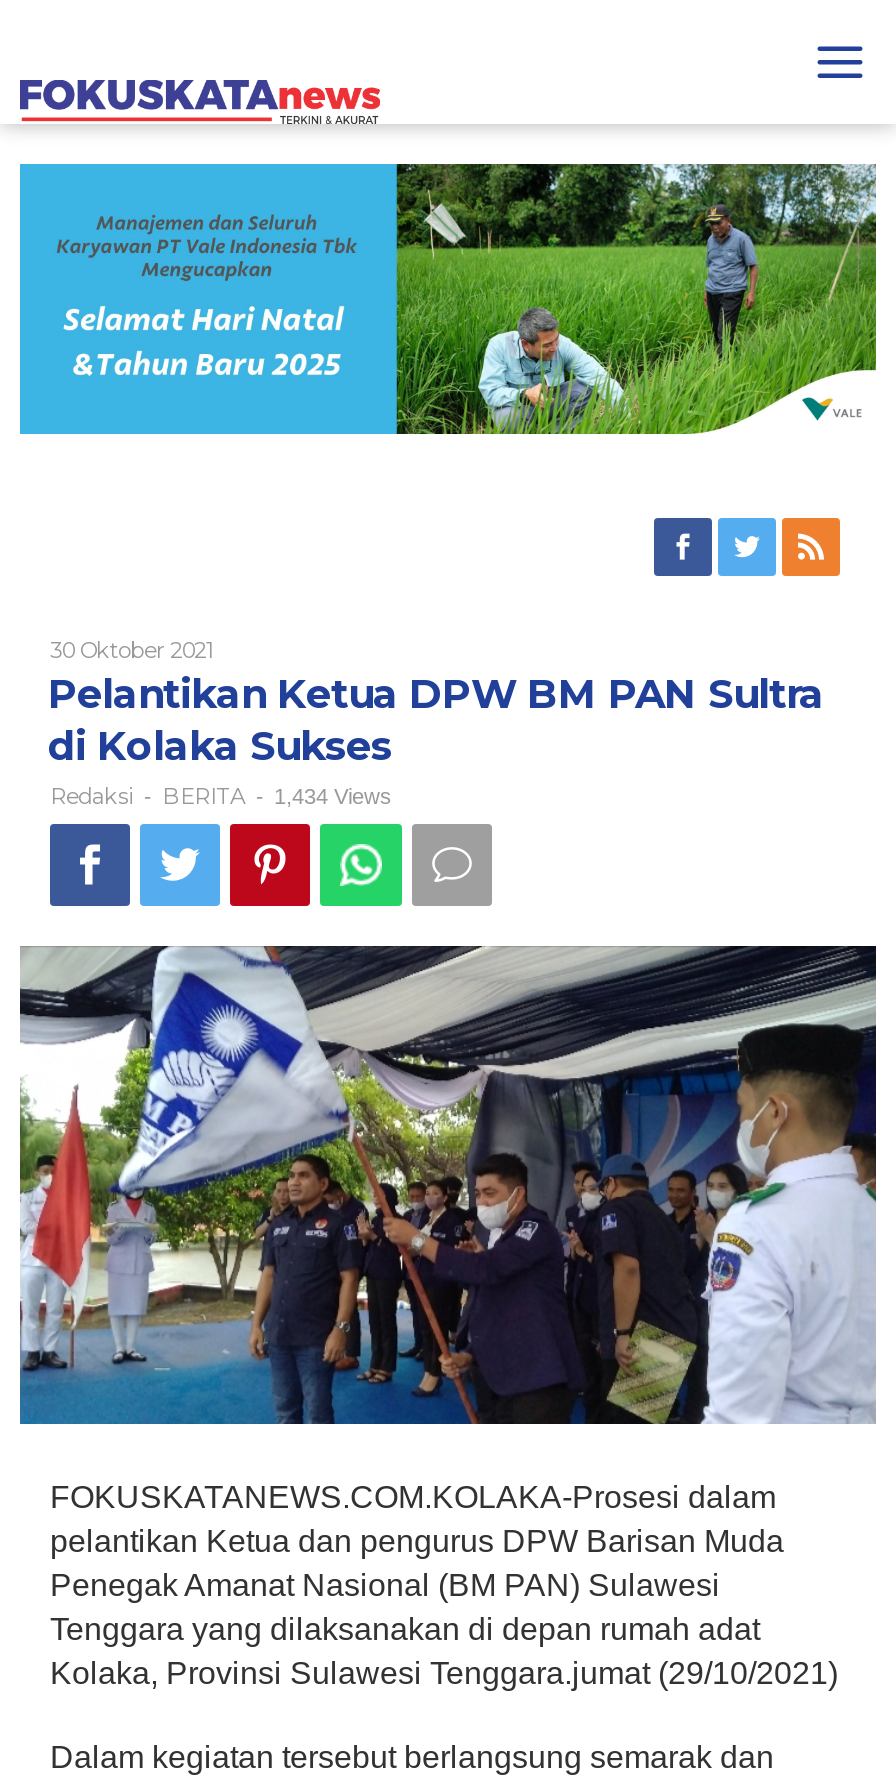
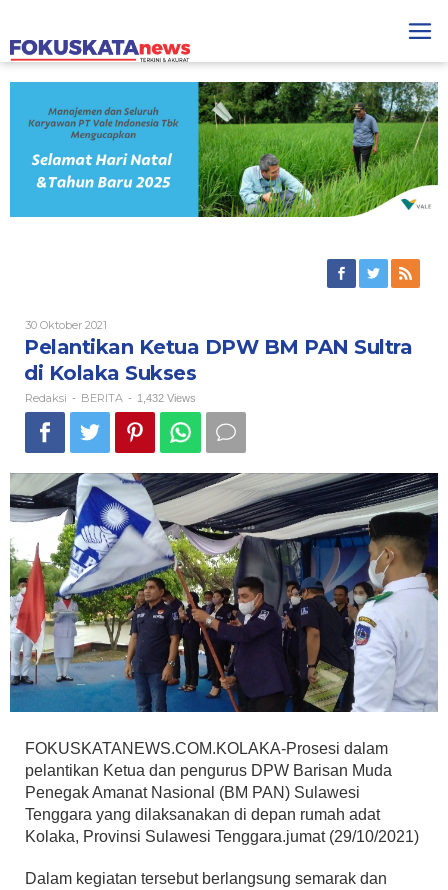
[50,782,392,810] Redaksi - BERITA - 1,434 Views -> [25,391,196,405] Redaksi - BERITA - 1,432 Views

